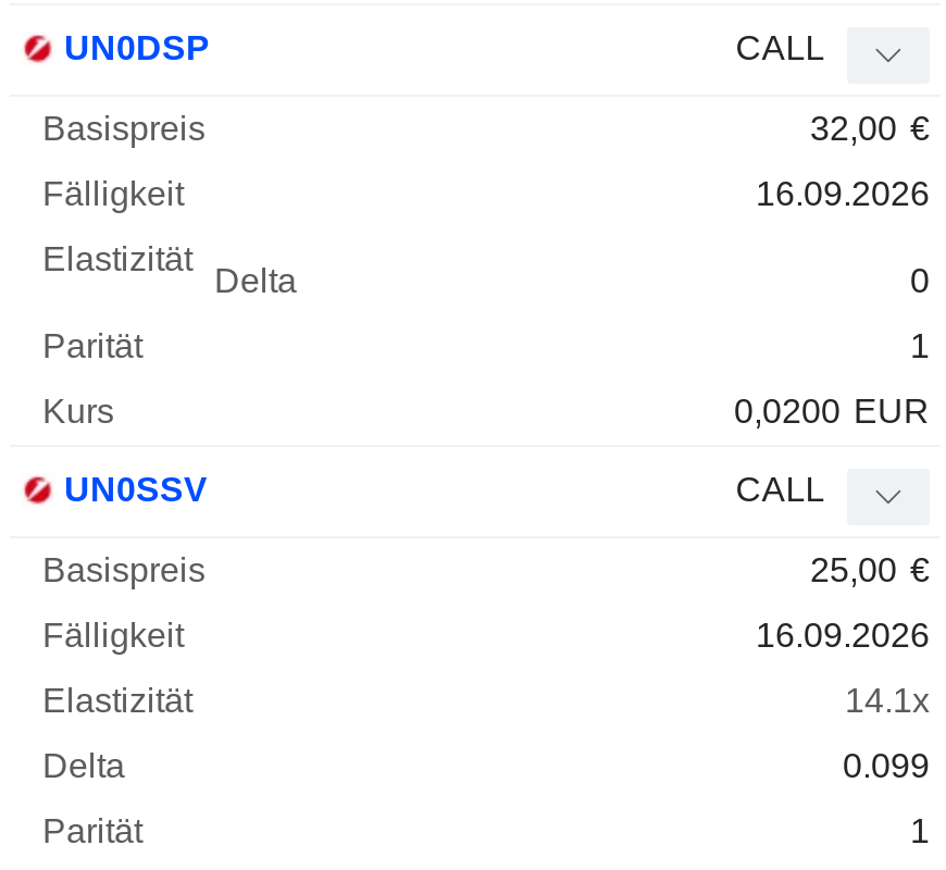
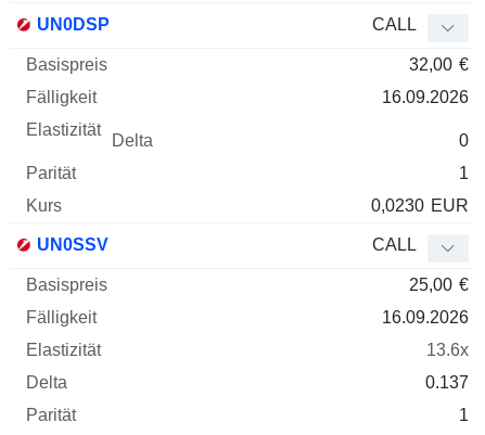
[734,393,930,430] 0,0200 EUR -> [371,197,469,215] 0,0230 EUR
[845,682,930,719] 14.1x -> [426,341,469,359] 13.6x
[843,748,930,785] 0.099 -> [425,373,469,392] 0.137

